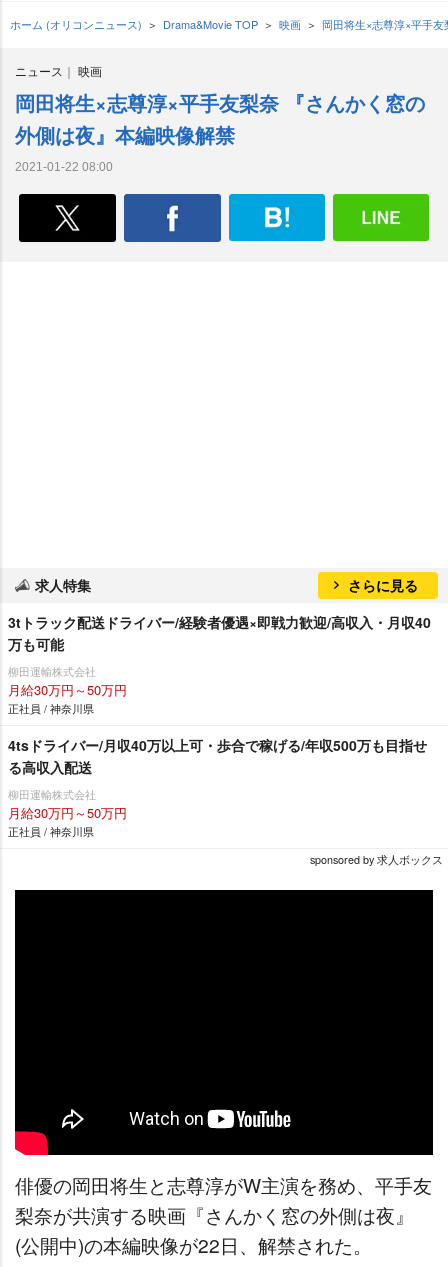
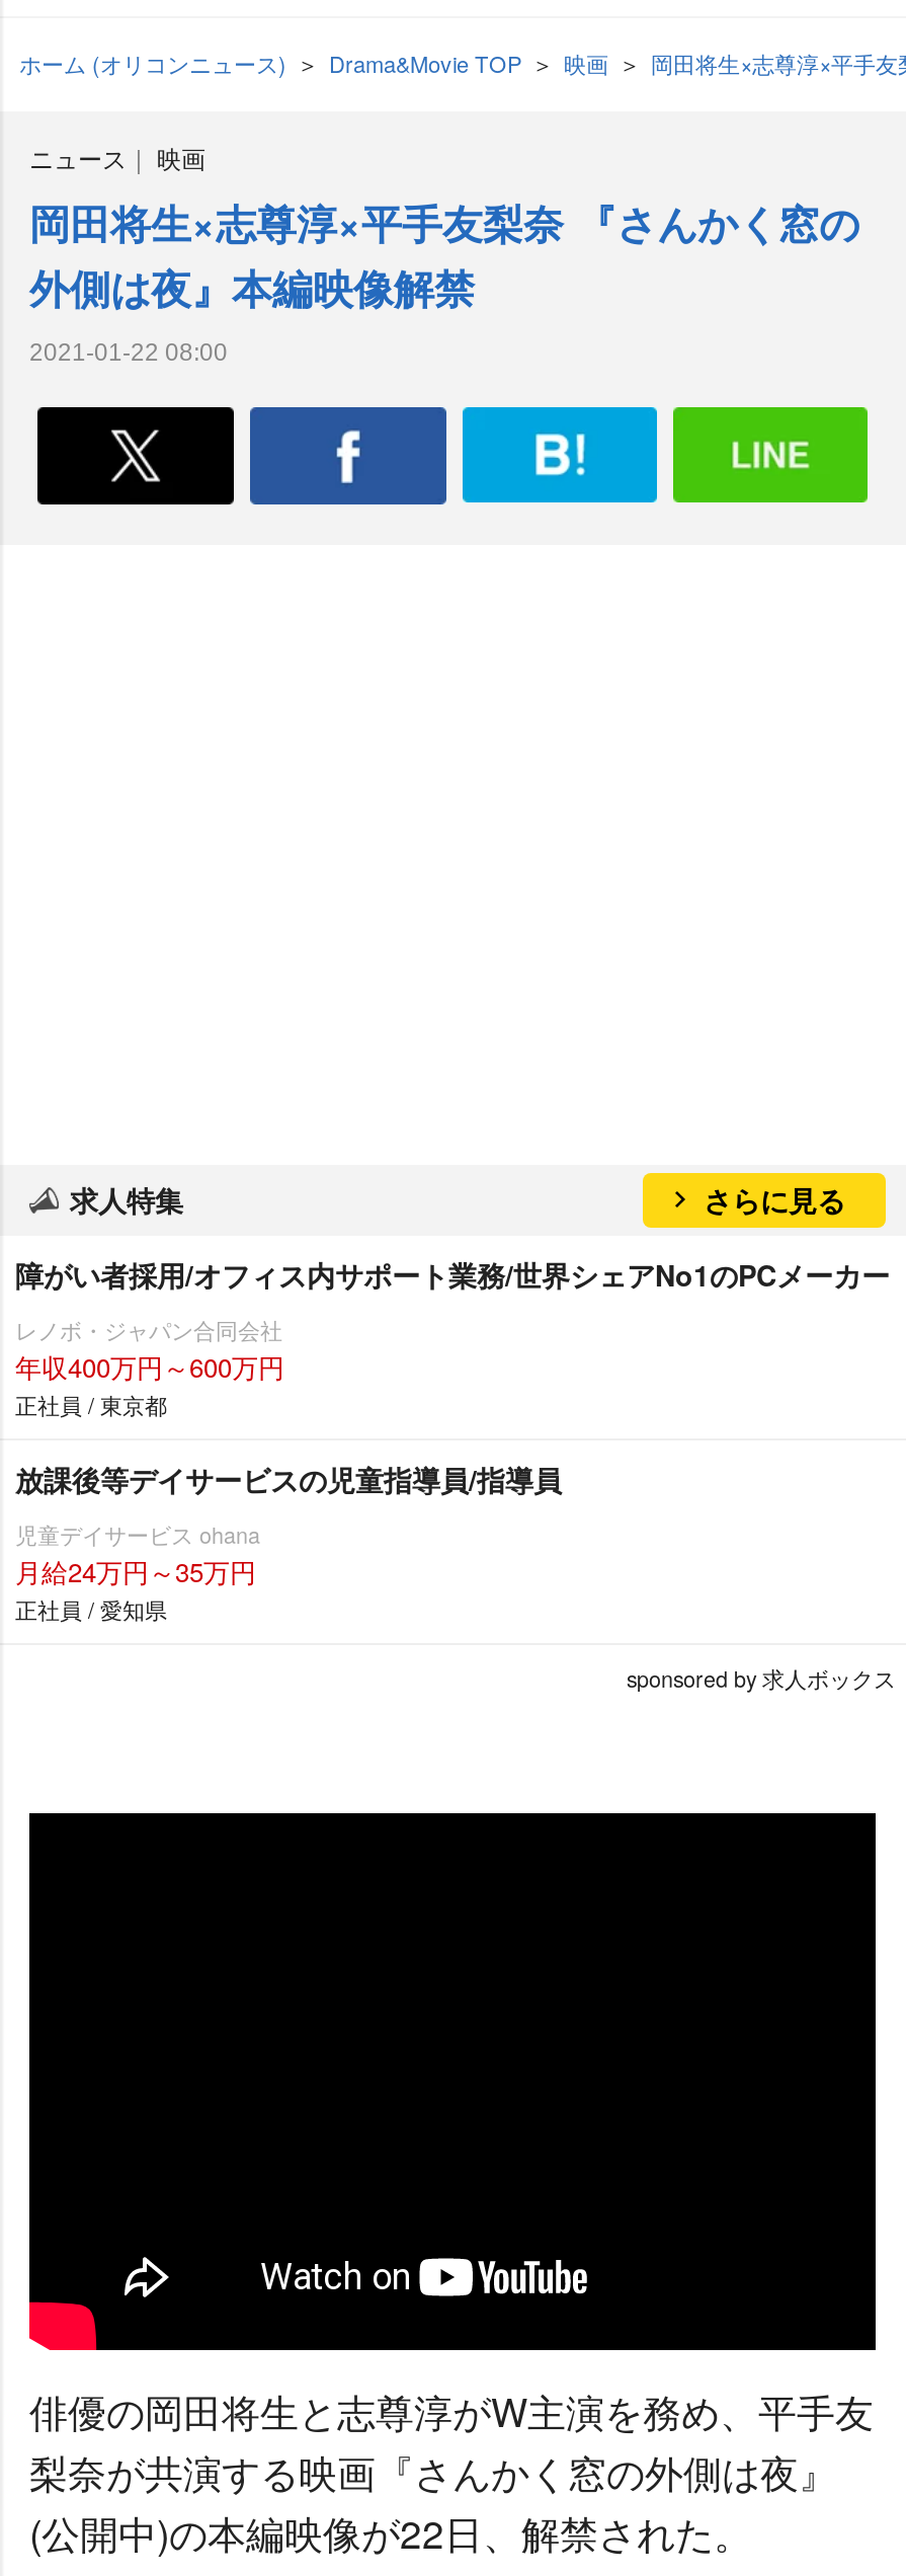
[8,612,431,654] 3tトラック配送ドライバー/経験者優遇×即戦力歓迎/高収入・月収40 | 万も可能 -> [15,1254,890,1295] 障がい者採用/オフィス内サポート業務/世界シェアNo1のPCメーカー
[8,664,127,716] 柳田運輸株式会社 | 月給30万円～50万円 | 正社員 / 神奈川県 -> [15,1315,284,1420] レノボ・ジャパン合同会社 | 年収400万円～600万円 | 正社員 / 東京都
[8,735,427,777] 4tsドライバー/月収40万以上可・歩合で稼げる/年収500万も目指せ | る高収入配送 -> [15,1459,562,1499] 放課後等デイサービスの児童指導員/指導員
[8,787,127,839] 柳田運輸株式会社 | 月給30万円～50万円 | 正社員 / 神奈川県 -> [15,1519,260,1625] 児童デイサービス ohana | 月給24万円～35万円 | 正社員 / 愛知県
moved [310,852,443,867] -> [627,1663,896,1694]: sponsored by 求人ボックス

